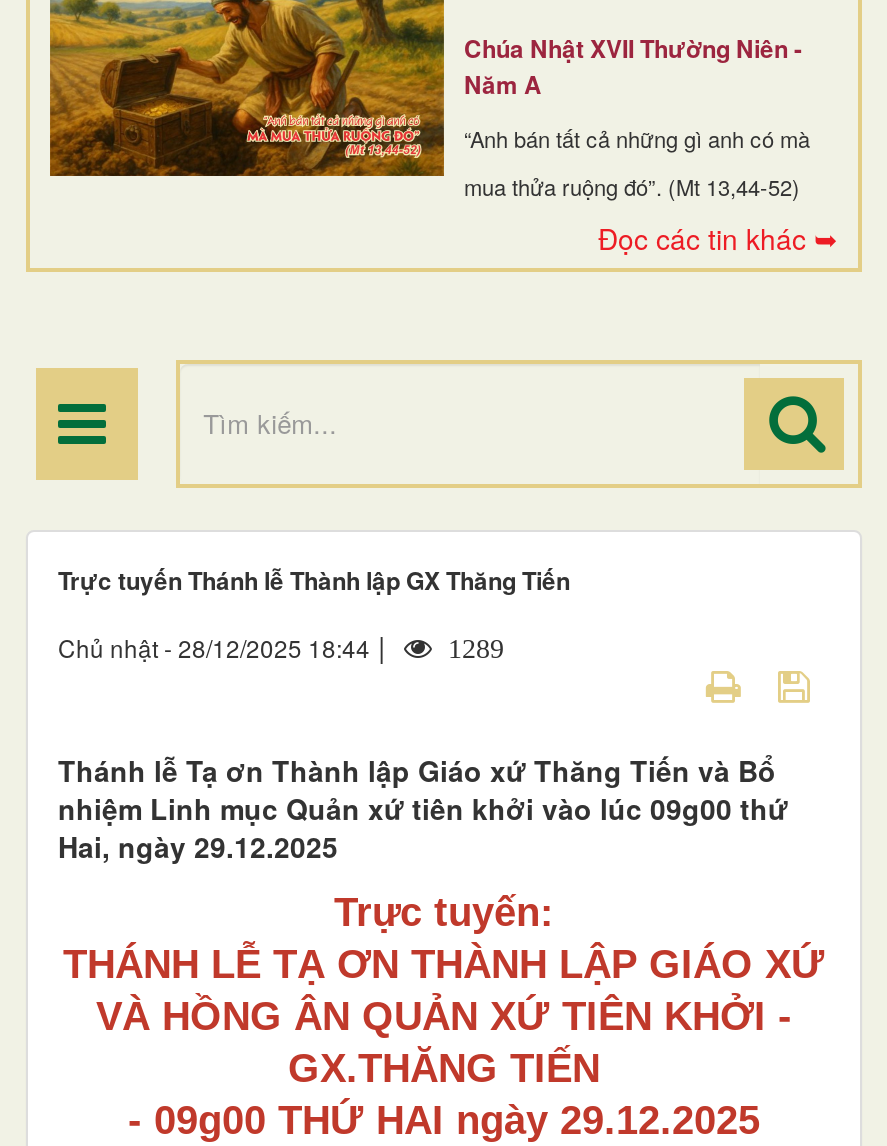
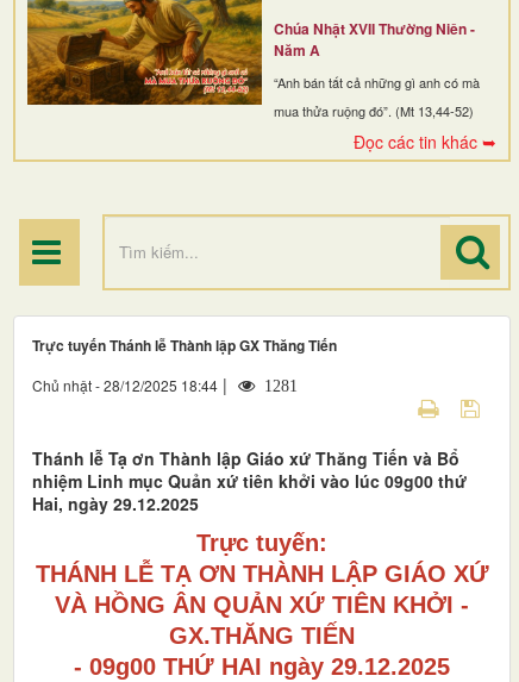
[432,633,504,661] 1289 -> [255,377,298,393] 1281

